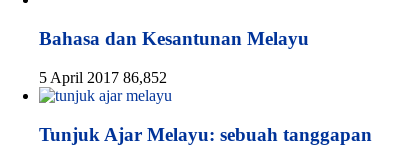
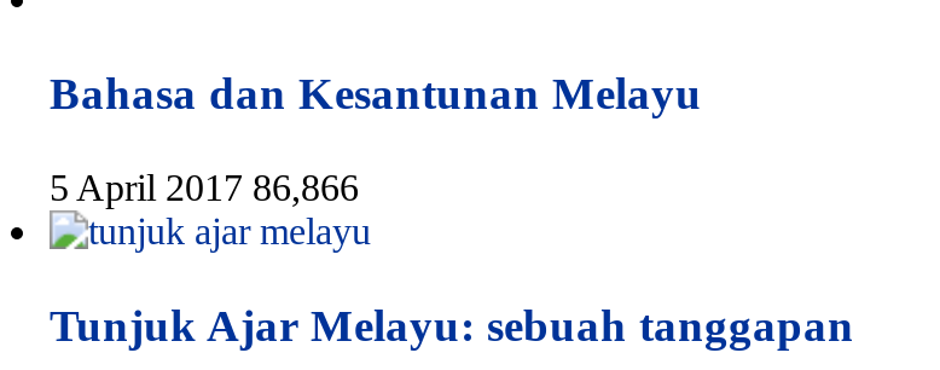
[39,69,167,86] 5 April 2017 86,852 -> [50,167,359,208] 5 April 2017 86,866

